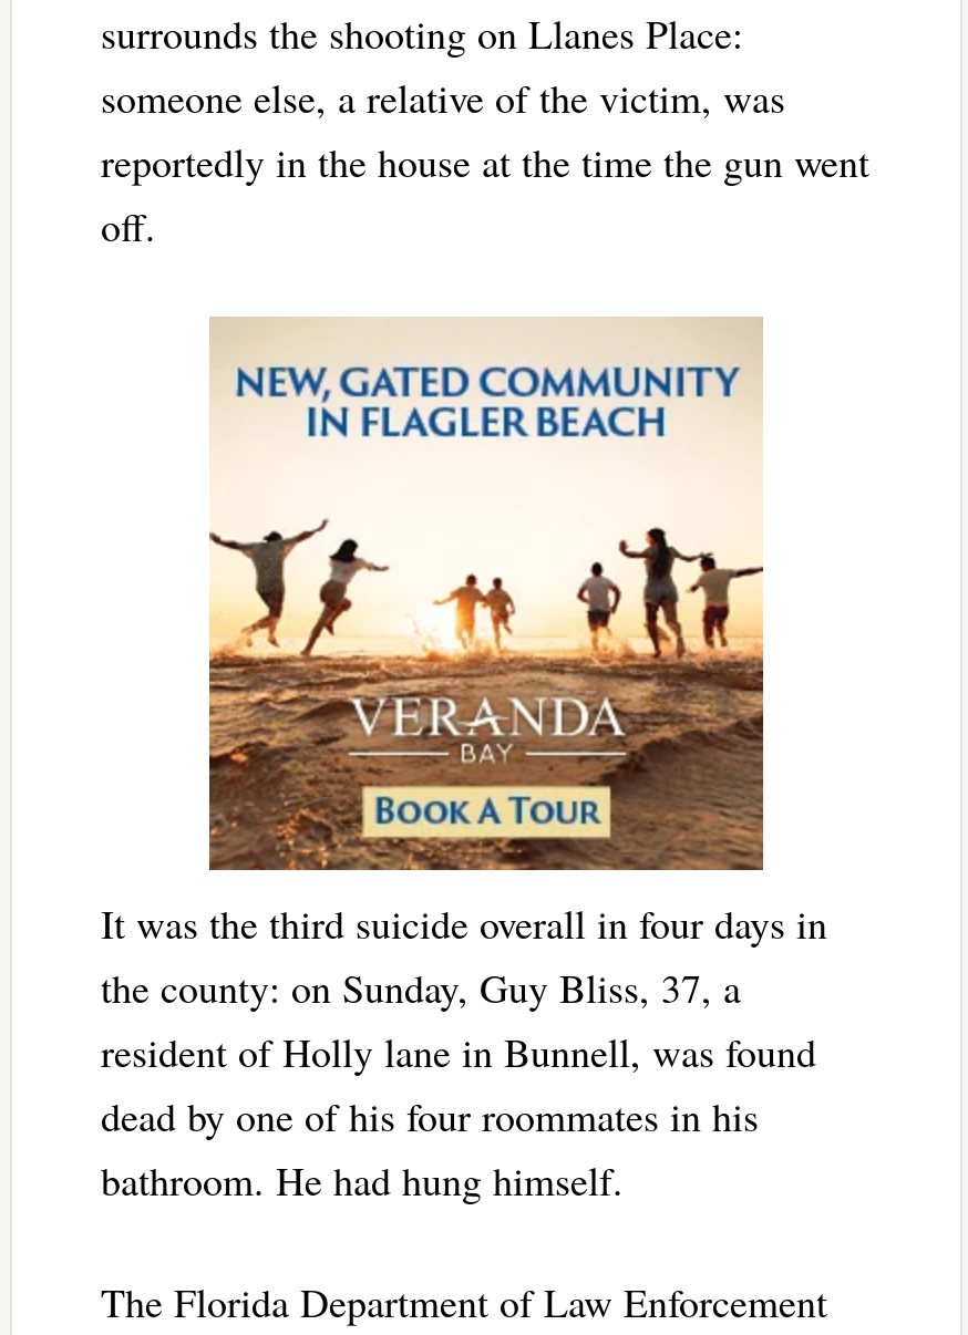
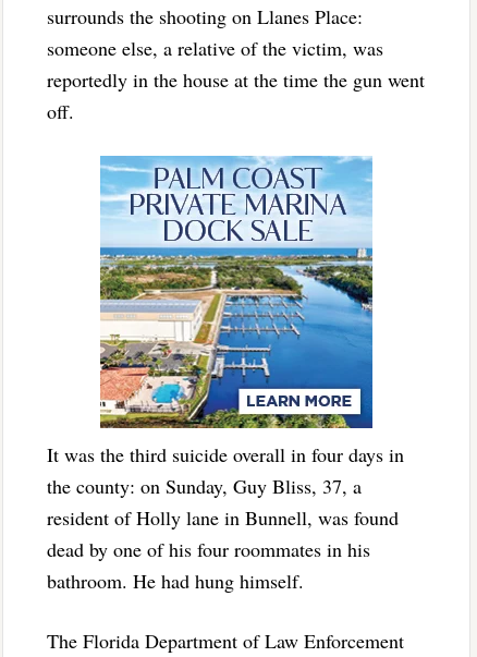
[207,317,765,872] [image] -> [99,155,374,429] [image]

